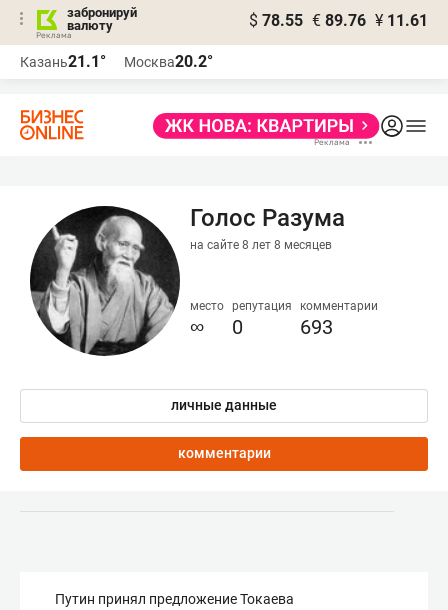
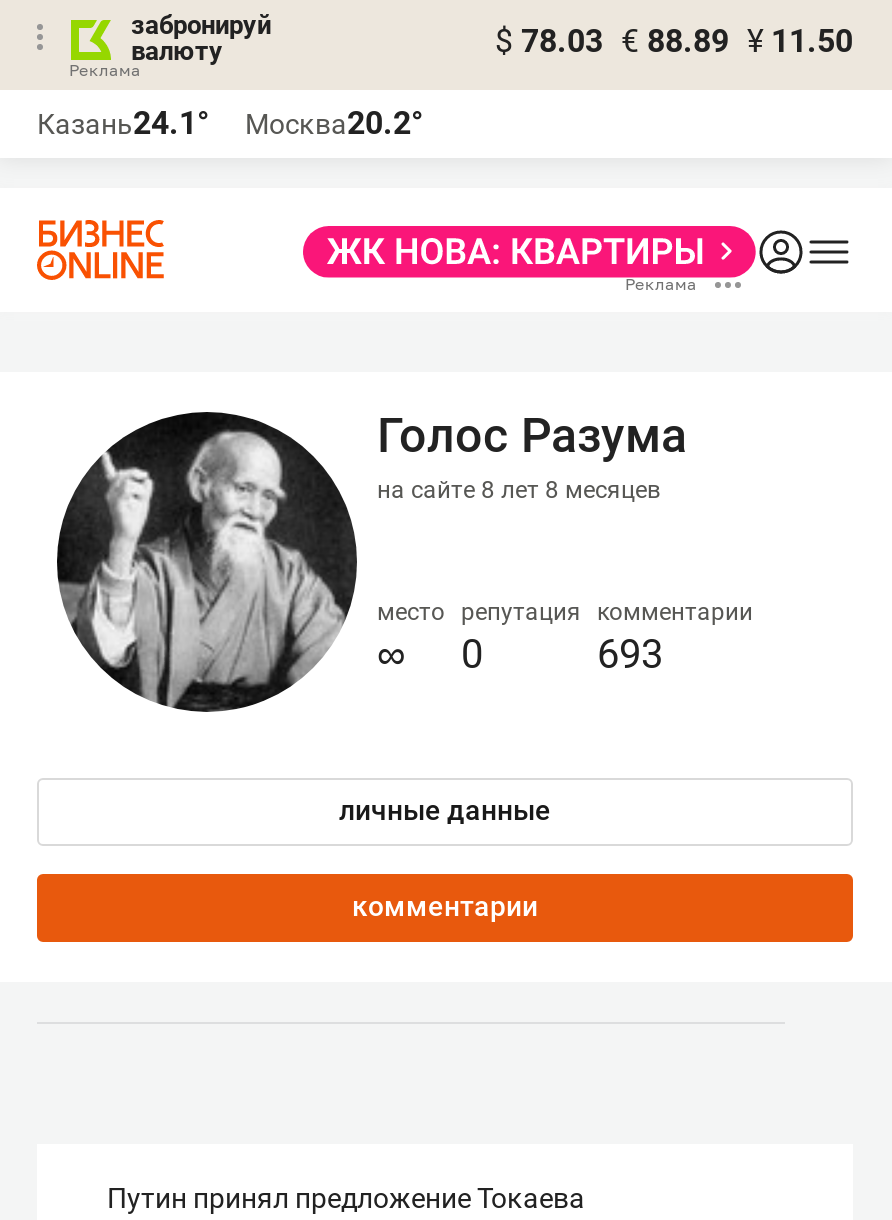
[249,11,428,30] $ 78.55 € 89.76 ¥ 11.61 -> [495,22,853,60] $ 78.03 € 88.89 ¥ 11.50
[20,52,213,71] Казань21.1° Москва20.2° -> [37,104,423,142] Казань24.1° Москва20.2°

